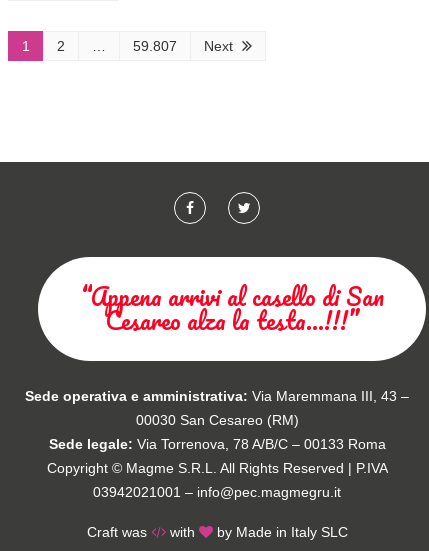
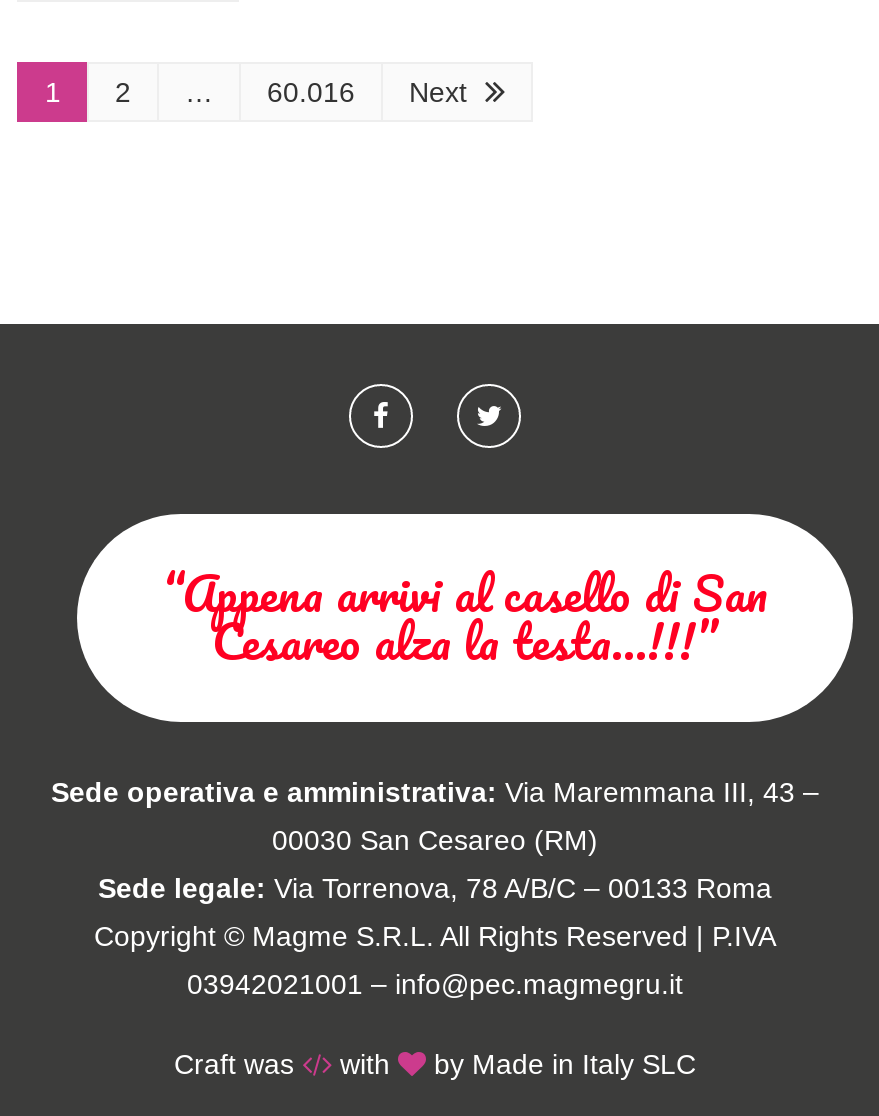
[133,38,177,54] 59.807 -> [267,76,355,108] 60.016

